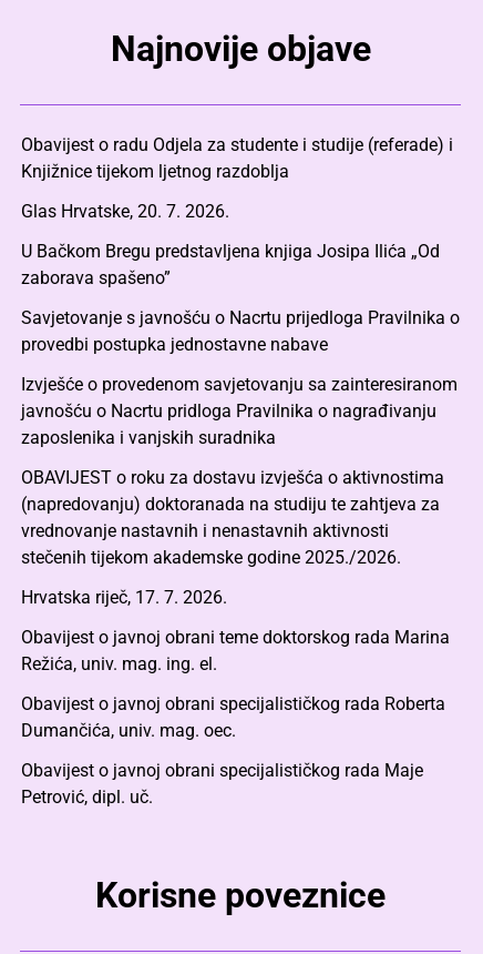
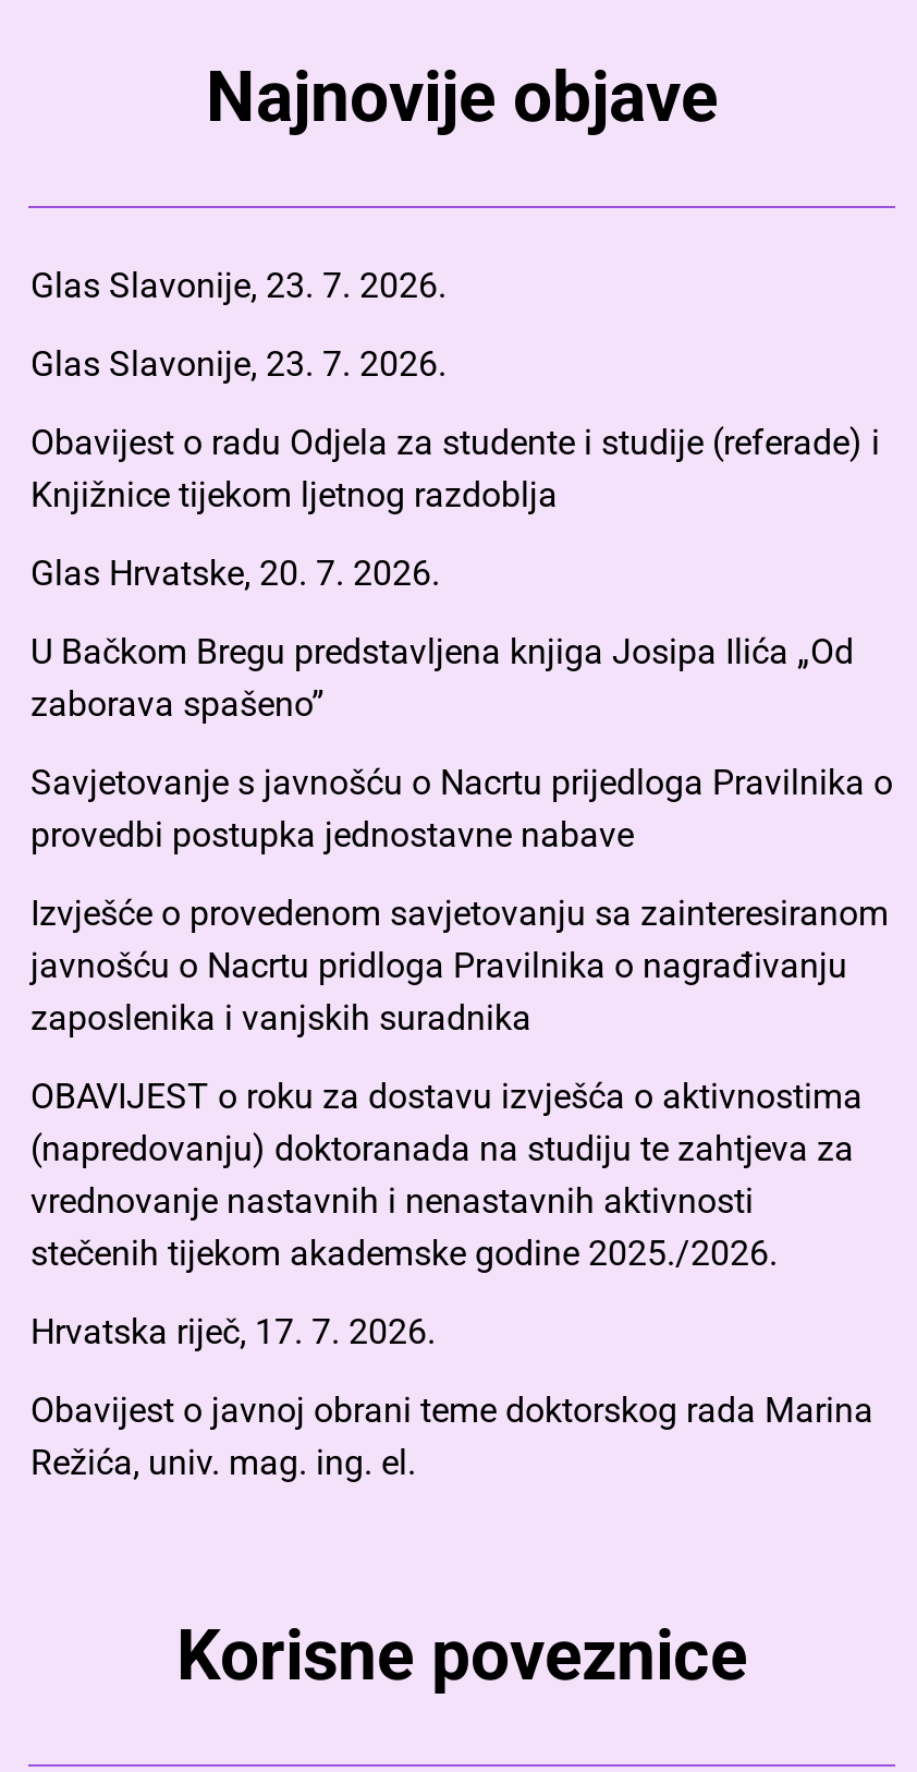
none -> [30,264,447,384] Glas Slavonije, 23. 7. 2026. | Glas Slavonije, 23. 7. 2026.
moved [21,134,460,675] -> [30,421,893,1483]: Obavijest o radu Odjela za studente i studije (referade) i | Knjižnice tijekom ljetnog razdoblja | Glas Hrvatske, 20. 7. 2026. | ... | Obavijest o javnoj obrani teme doktorskog rada Marina | Režića, univ. mag. ing. el.
[21,694,445,808] Obavijest o javnoj obrani specijalističkog rada Roberta | Dumančića, univ. mag. oec. | Obavijest o javnoj obrani specijalističkog rada Maje | Petrović, dipl. uč. -> none

